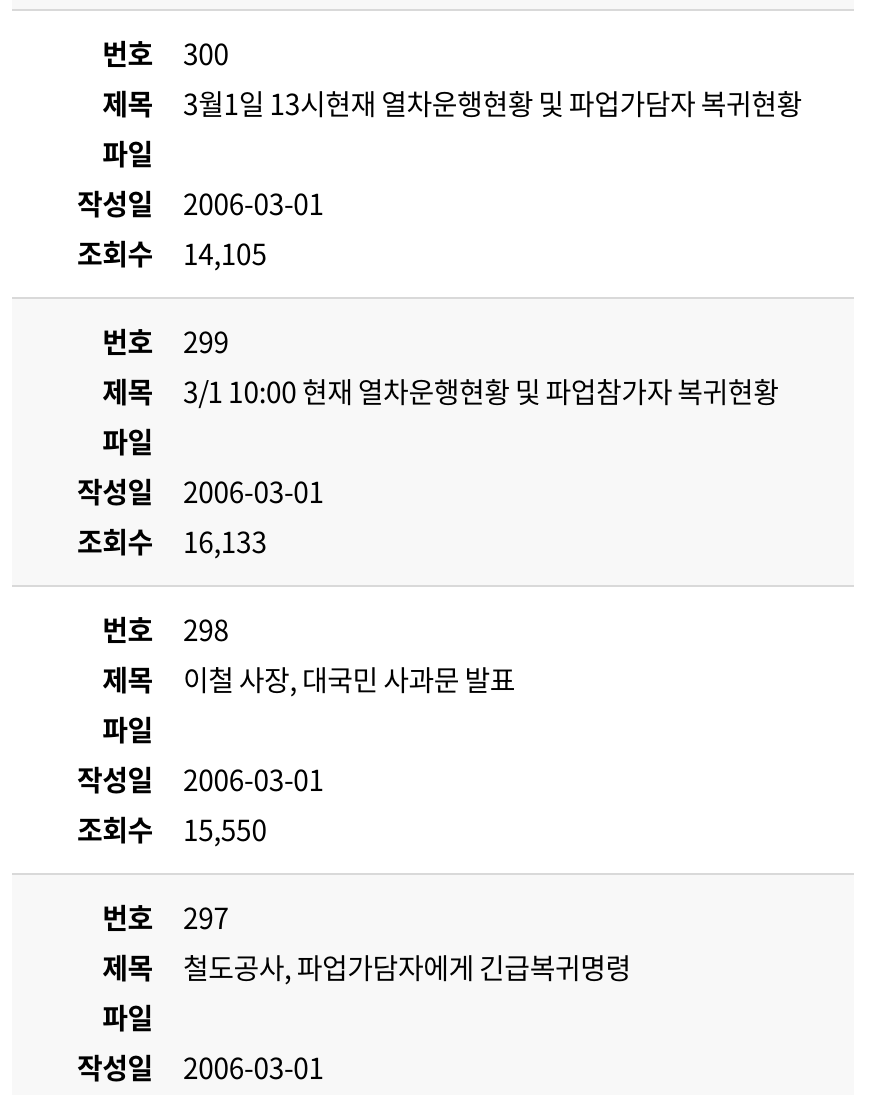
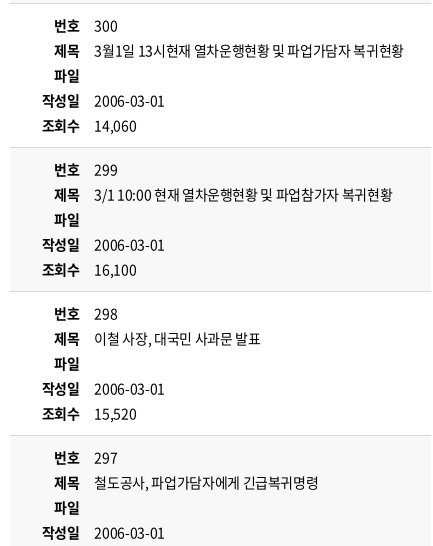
[77,233,267,273] 조회수 14,105 -> [41,115,136,135] 조회수 14,060
[77,521,267,561] 조회수 16,133 -> [41,259,136,279] 조회수 16,100
[77,809,267,849] 조회수 15,550 -> [41,403,136,423] 조회수 15,520

